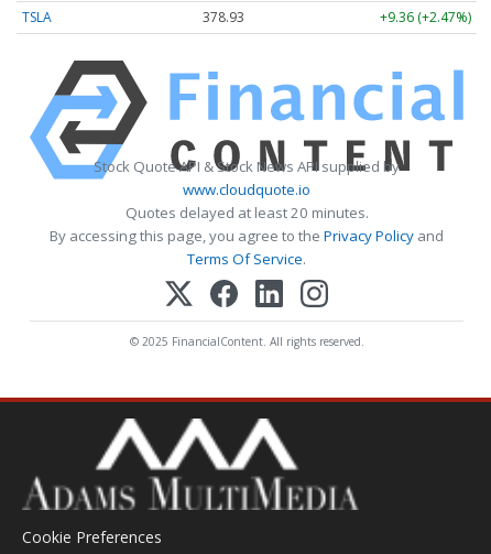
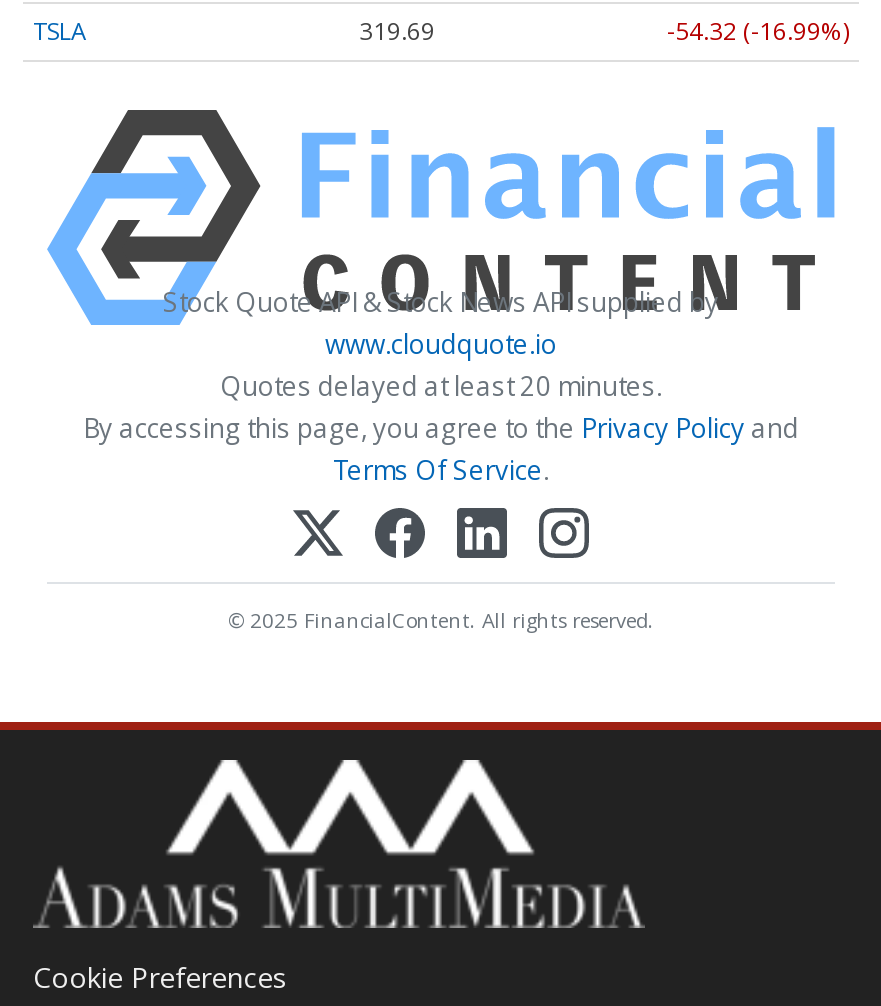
[203,7,244,26] 378.93 -> [359,13,435,47] 319.69
[380,7,471,26] +9.36 (+2.47%) -> [667,13,849,47] -54.32 (-16.99%)

